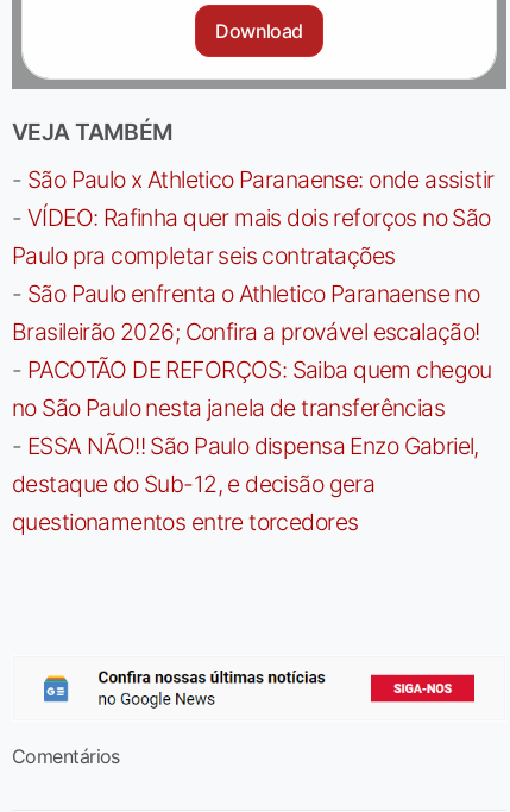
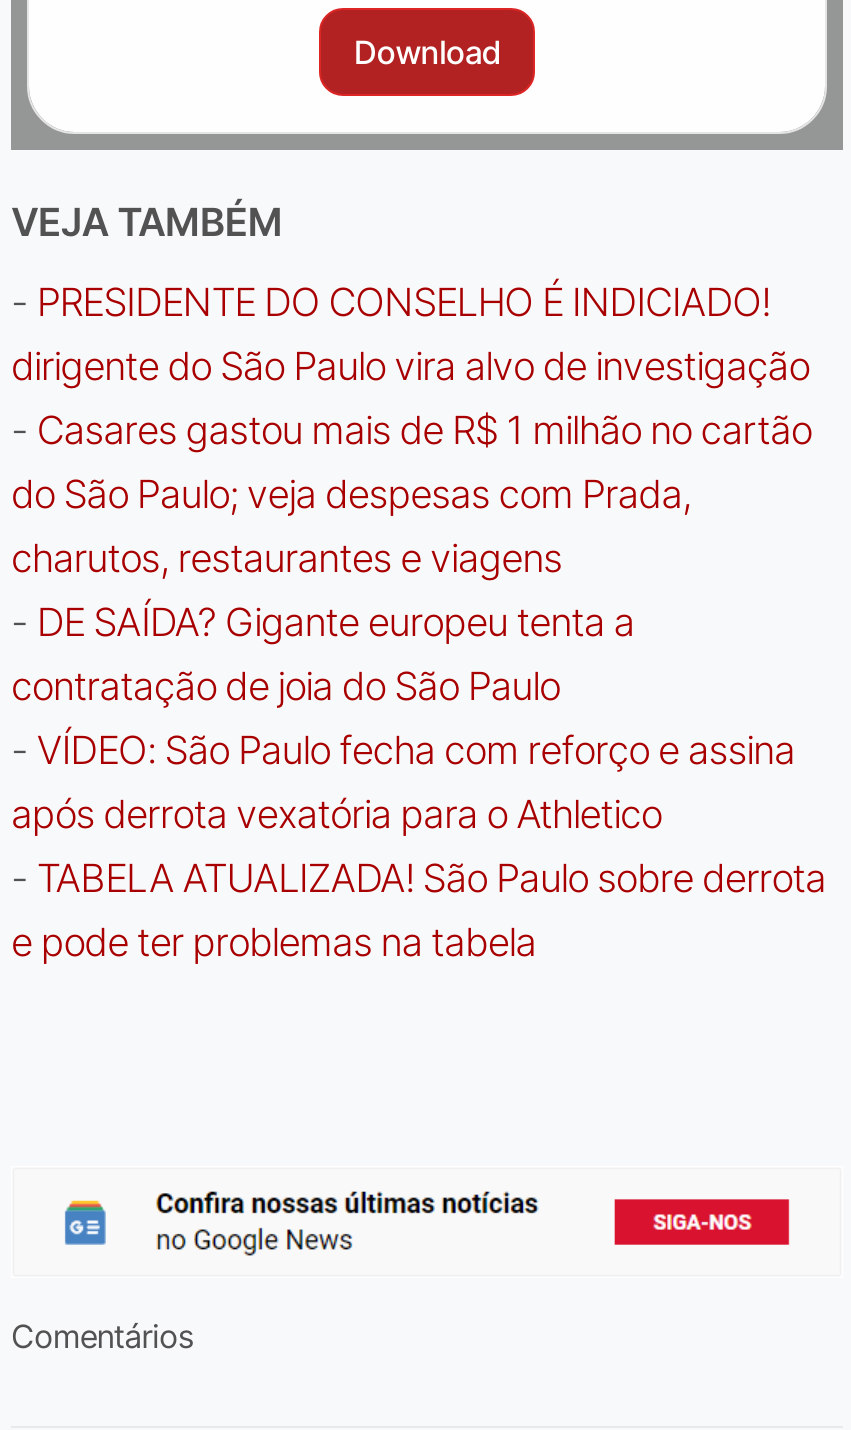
[12,165,494,536] - São Paulo x Athletico Paranaense: onde assistir | - VÍDEO: Rafinha quer mais dois reforços no São | Paulo pra completar seis contratações | - São Paulo enfrenta o Athletico Paranaense no | Brasileirão 2026; Confira a provável escalação! | - PACOTÃO DE REFORÇOS: Saiba quem chegou | no São Paulo nesta janela de transferências | - ESSA NÃO!! São Paulo dispensa Enzo Gabriel, | destaque do Sub-12, e decisão gera | questionamentos entre torcedores -> [11,278,826,966] - PRESIDENTE DO CONSELHO É INDICIADO! | dirigente do São Paulo vira alvo de investigação | - Casares gastou mais de R$ 1 milhão no cartão | do São Paulo; veja despesas com Prada, | charutos, restaurantes e viagens | - DE SAÍDA? Gigante europeu tenta a | contratação de joia do São Paulo | - VÍDEO: São Paulo fecha com reforço e assina | após derrota vexatória para o Athletico | - TABELA ATUALIZADA! São Paulo sobre derrota | e pode ter problemas na tabela

